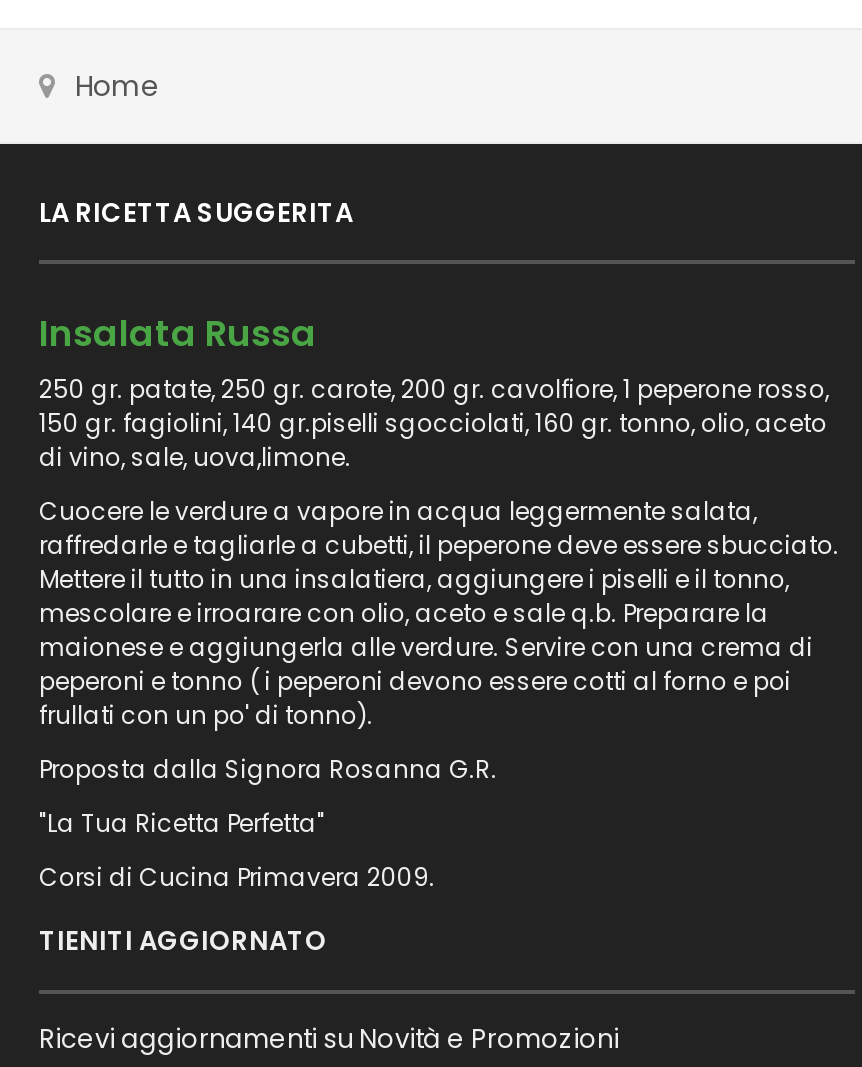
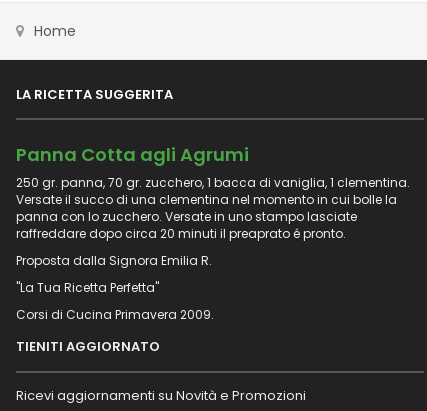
[39,307,839,785] Insalata Russa | 250 gr. patate, 250 gr. carote, 200 gr. cavolfiore, 1 peperone rosso, | 150 gr. fagiolini, 140 gr.piselli sgocciolati, 160 gr. tonno, olio, aceto | di vino, sale, uova,limone. | Cuocere le verdure a vapore in acqua leggermente salata, | raffredarle e tagliarle a cubetti, il peperone deve essere sbucciato. | Mettere il tutto in una insalatiera, aggiungere i piselli e il tonno, | mescolare e irroarare con olio, aceto e sale q.b. Preparare la | maionese e aggiungerla alle verdure. Servire con una crema di | peperoni e tonno ( i peperoni devono essere cotti al forno e poi | frullati con un po' di tonno). | Proposta dalla Signora Rosanna G.R. -> [16,141,410,268] Panna Cotta agli Agrumi | 250 gr. panna, 70 gr. zucchero, 1 bacca di vaniglia, 1 clementina. | Versate il succo di una clementina nel momento in cui bolle la | panna con lo zucchero. Versate in uno stampo lasciate | raffreddare dopo circa 20 minuti il preaprato é pronto. | Proposta dalla Signora Emilia R.

